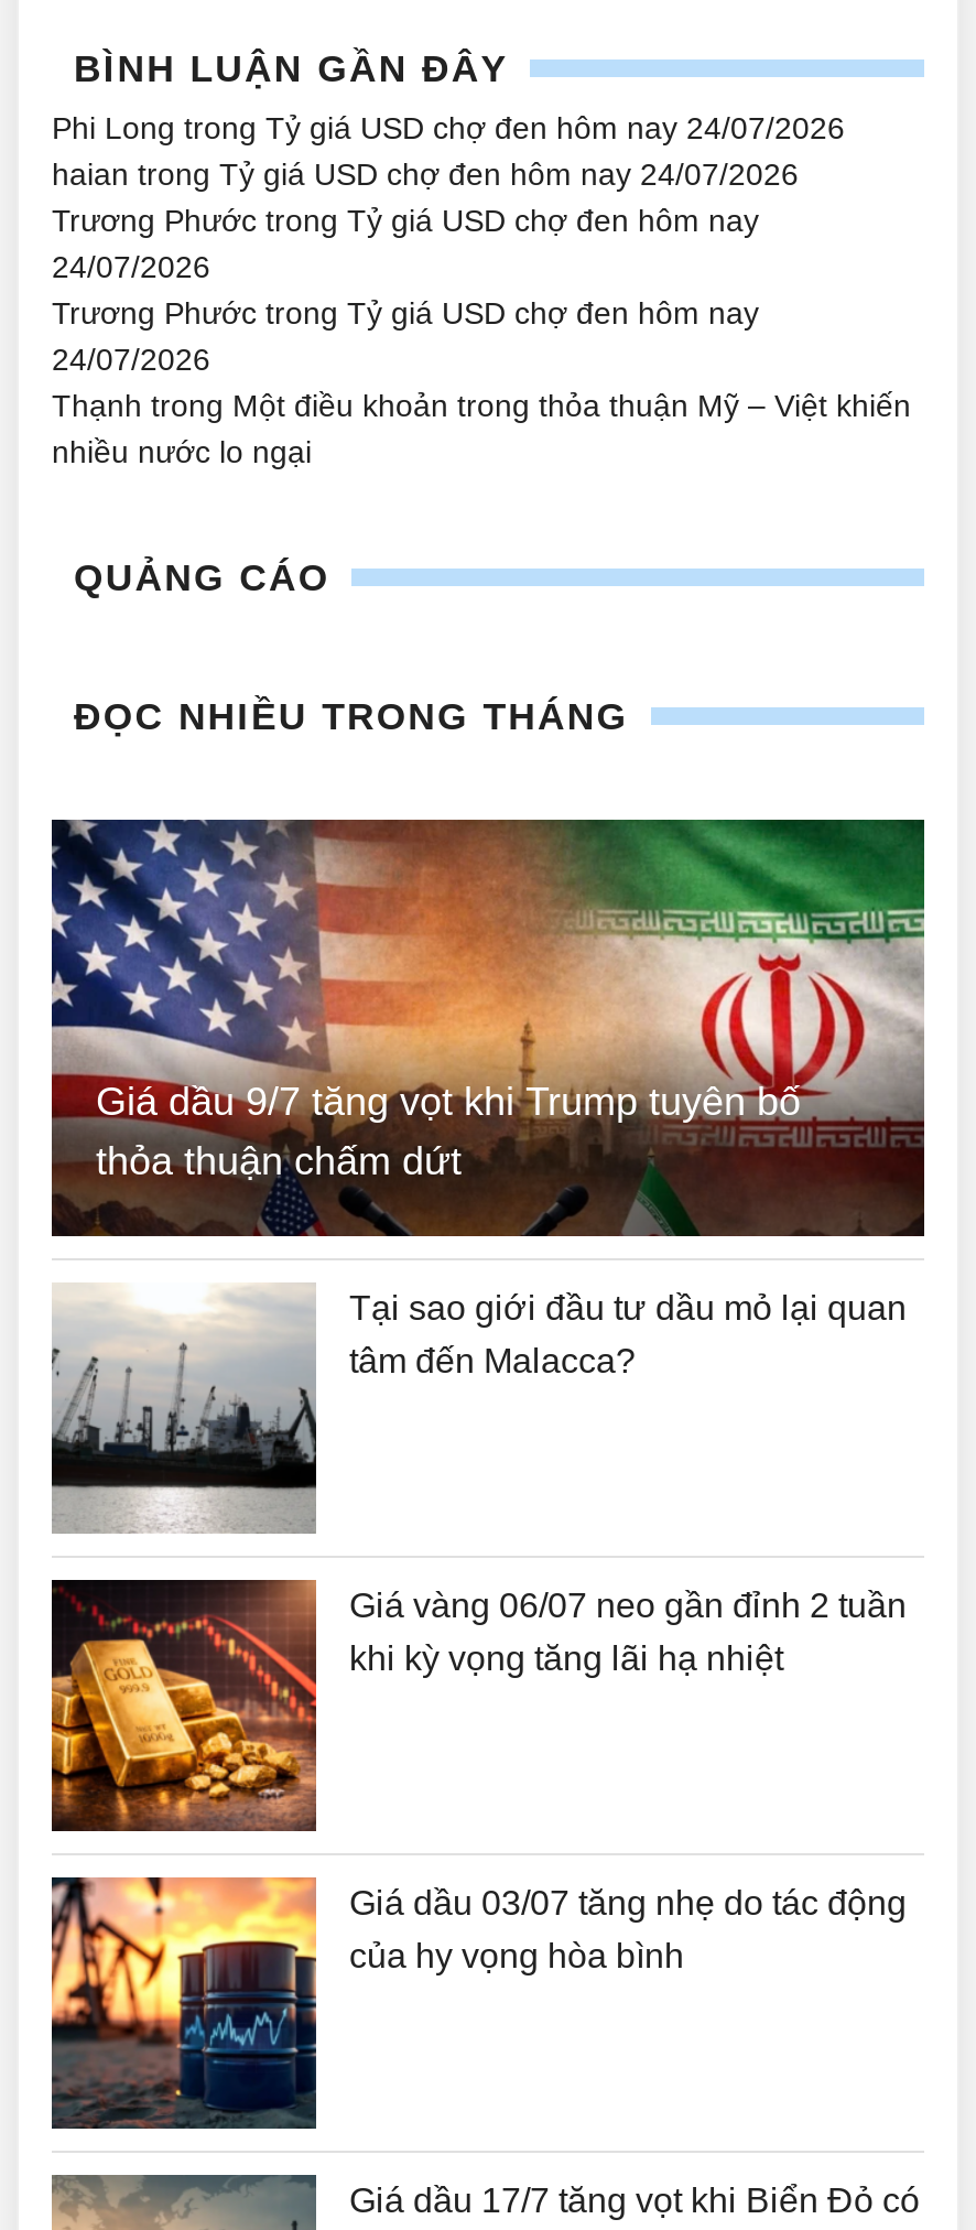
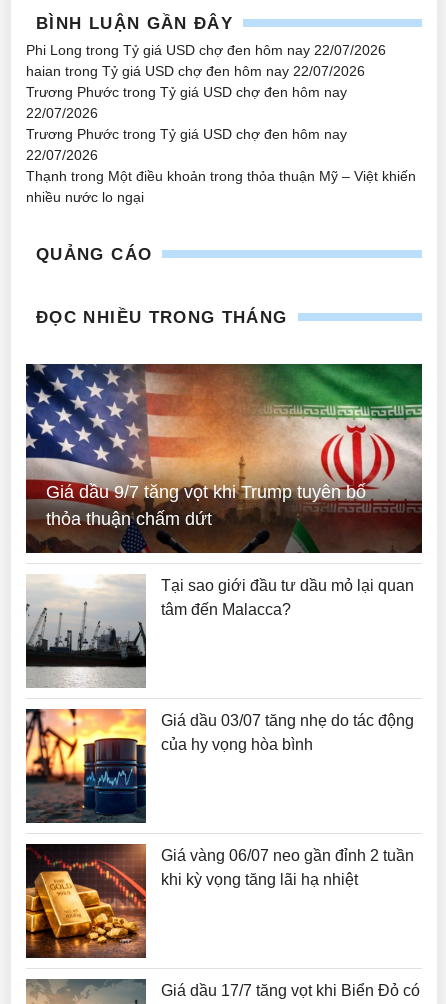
[52,110,845,145] Phi Long trong Tỷ giá USD chợ đen hôm nay 24/07/2026 -> [26,42,386,58] Phi Long trong Tỷ giá USD chợ đen hôm nay 22/07/2026
[52,156,799,191] haian trong Tỷ giá USD chợ đen hôm nay 24/07/2026 -> [26,63,365,79] haian trong Tỷ giá USD chợ đen hôm nay 22/07/2026
[52,249,210,284] 24/07/2026 -> [26,105,98,121] 22/07/2026
[52,341,210,376] 24/07/2026 -> [26,147,98,163] 22/07/2026
moved [50,1578,907,1831] -> [25,844,414,958]: [image] | Giá vàng 06/07 neo gần đỉnh 2 tuần | khi kỳ vọng tăng lãi hạ nhiệt
moved [47,1873,907,2131] -> [24,707,414,824]: [image] | Giá dầu 03/07 tăng nhẹ do tác động | của hy vọng hòa bình

